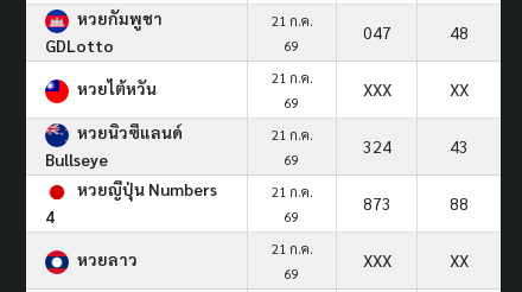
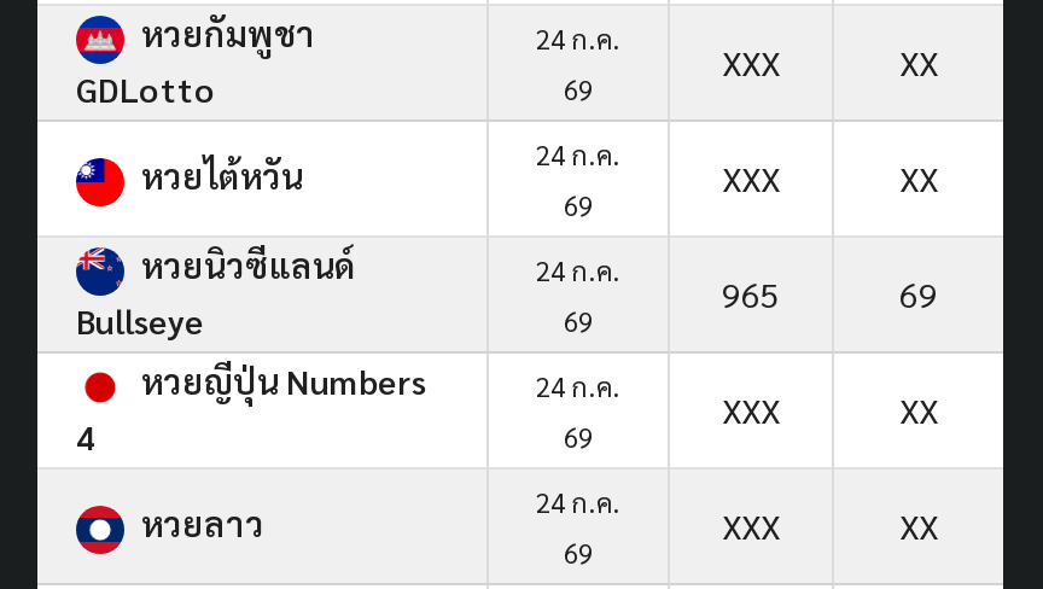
[271,12,313,29] 21 ก.ค. -> [536,20,620,56] 24 ก.ค.
[362,21,469,42] 047 | 48 -> [722,39,938,83] XXX | XX
[271,69,313,86] 21 ก.ค. -> [536,136,620,172] 24 ก.ค.
[271,126,313,143] 21 ก.ค. -> [536,252,620,288] 24 ก.ค.
[362,135,391,156] 324 -> [722,271,780,315] 965
[450,135,469,156] 43 -> [899,271,938,315] 69
[271,183,313,200] 21 ก.ค. -> [536,368,620,404] 24 ก.ค.
[362,192,469,213] 873 | 88 -> [722,387,938,430] XXX | XX
[271,240,313,257] 21 ก.ค. -> [536,484,620,520] 24 ก.ค.

